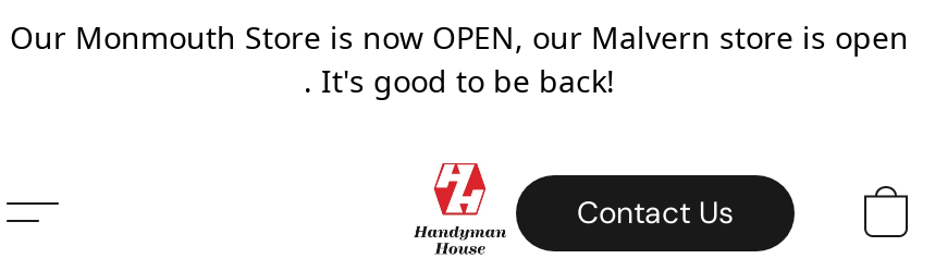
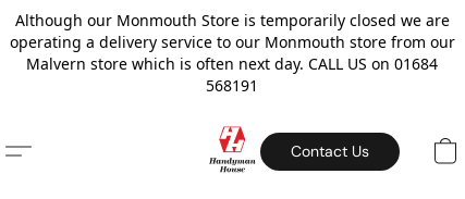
[10,16,909,101] Our Monmouth Store is now OPEN, our Malvern store is open | . It's good to be back! -> [9,10,455,96] Although our Monmouth Store is temporarily closed we are | operating a delivery service to our Monmouth store from our | Malvern store which is often next day. CALL US on 01684 | 568191

